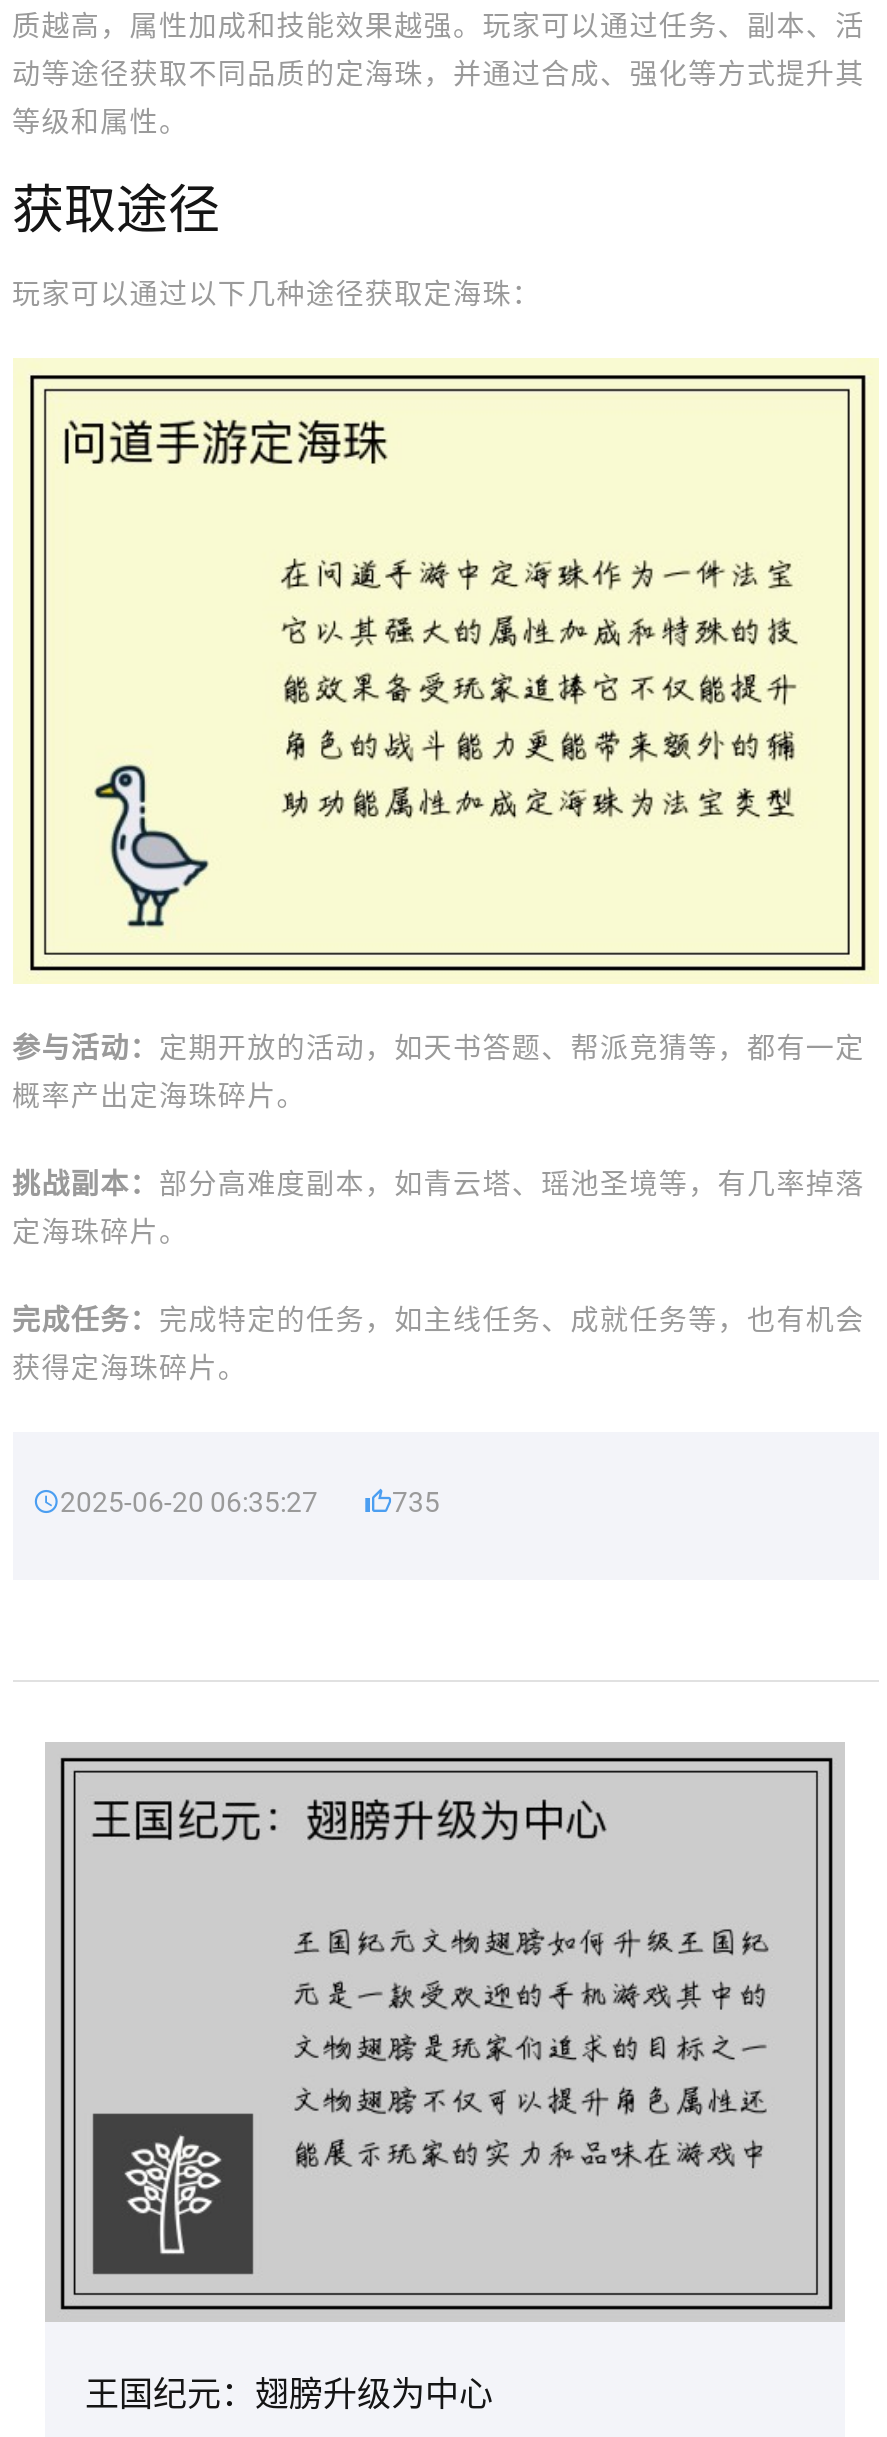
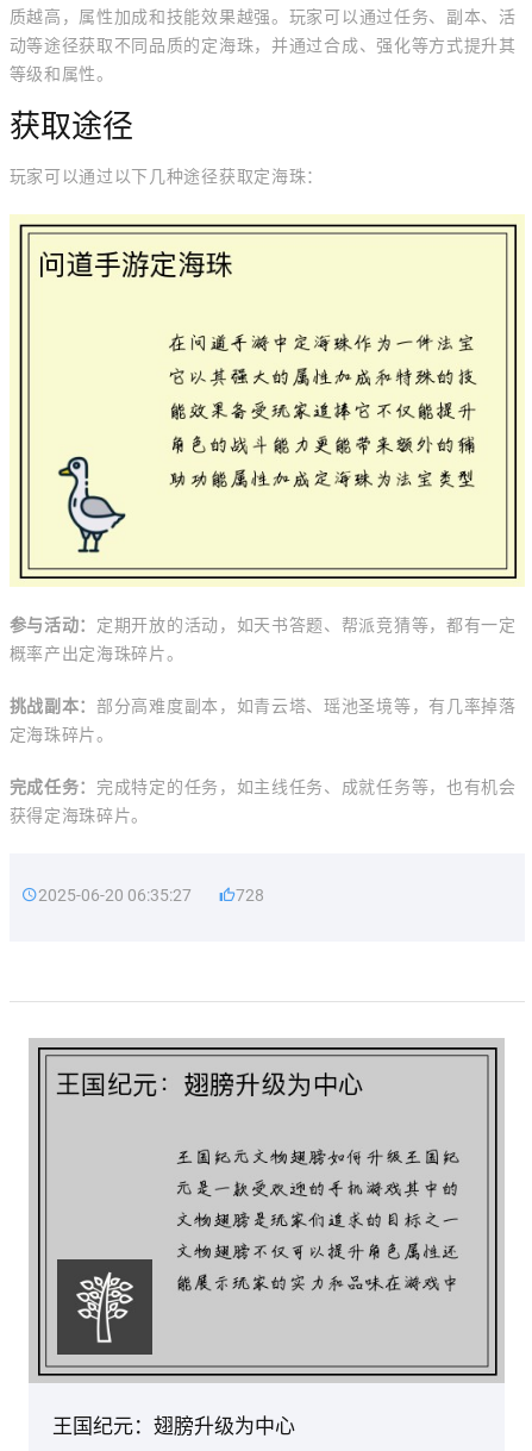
[392,1487,440,1519] 735 -> [235,886,264,905] 728

